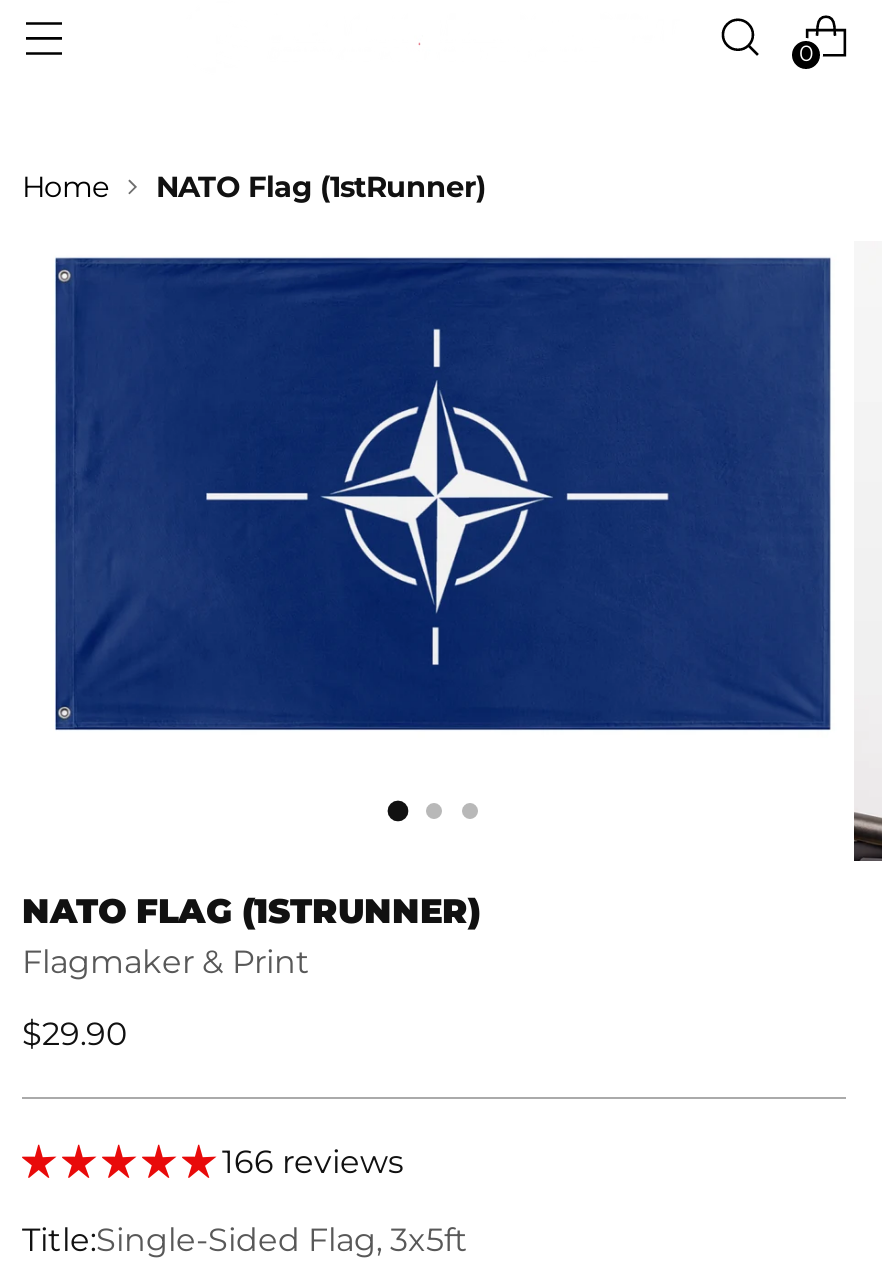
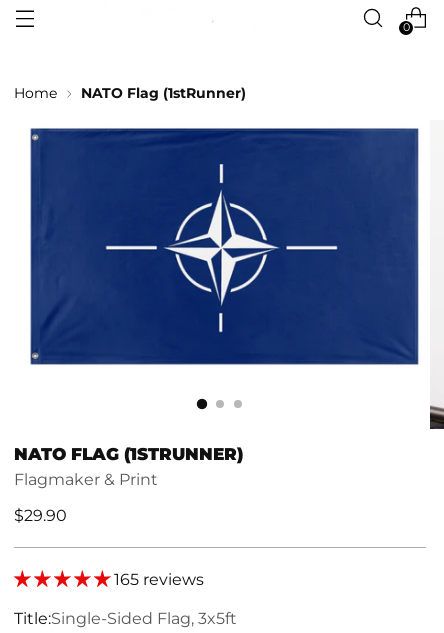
[222,1141,404,1181] 166 reviews -> [114,569,204,589] 165 reviews

